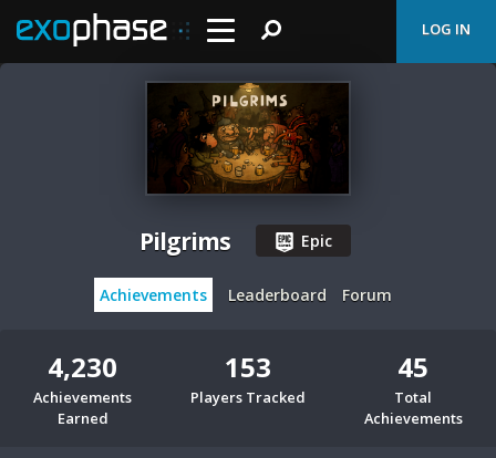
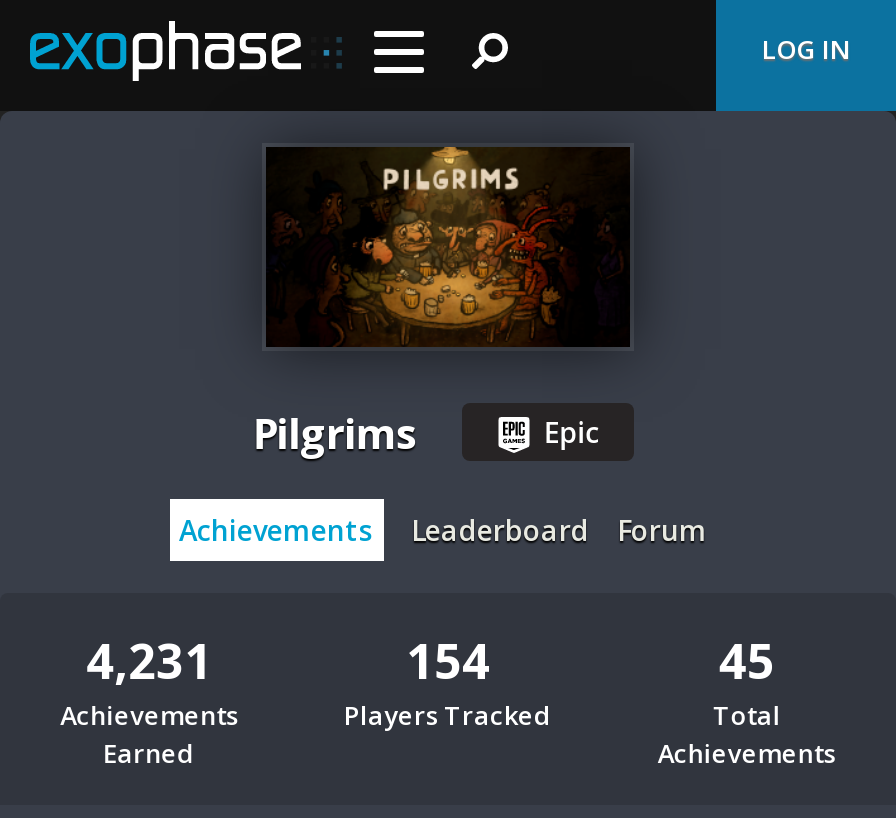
[48,348,118,385] 4,230 -> [86,627,212,693] 4,231
[225,348,271,385] 153 -> [406,627,490,693] 154

